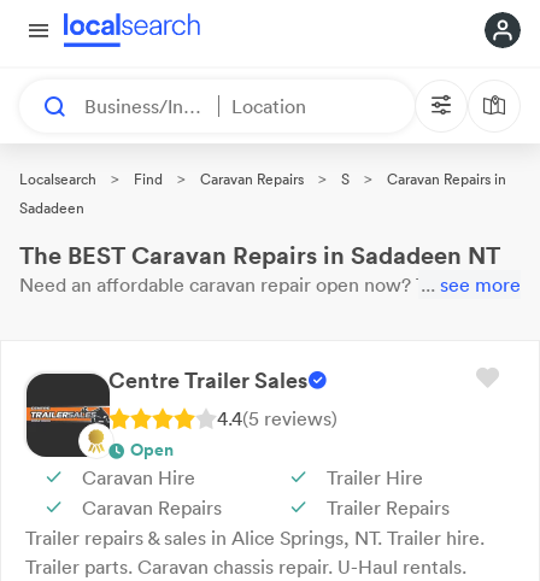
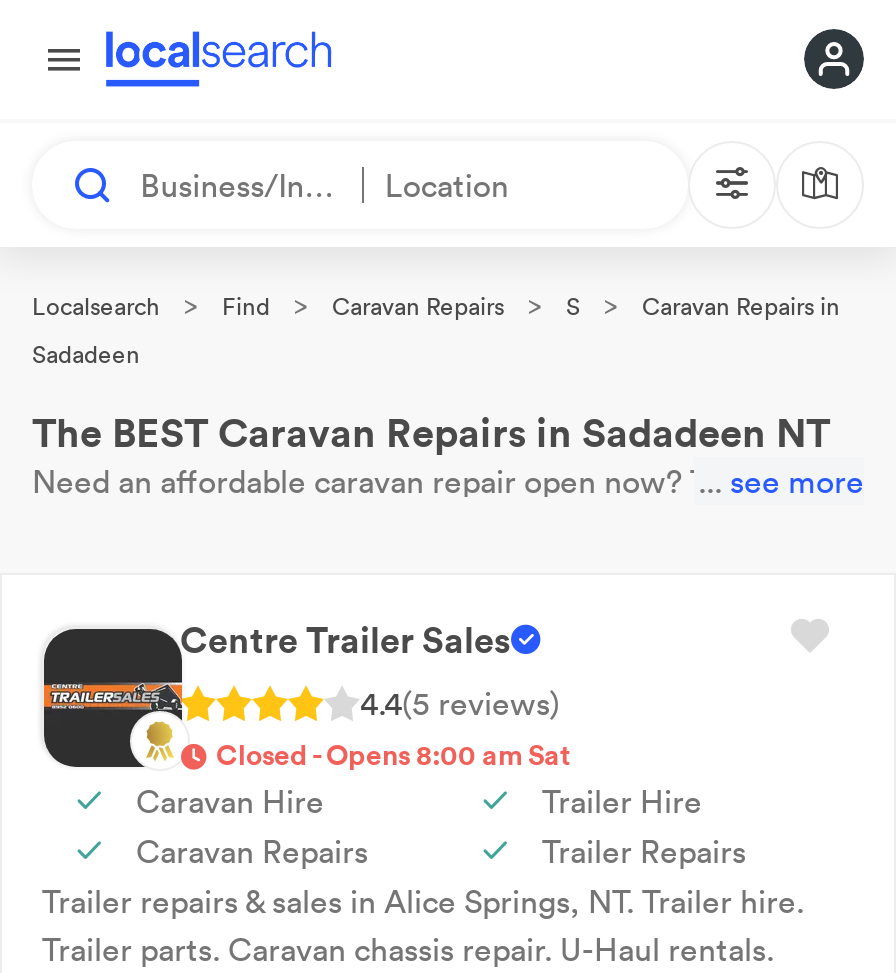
[130,439,174,460] Open -> [216,737,570,773] Closed - Opens 8:00 am Sat

